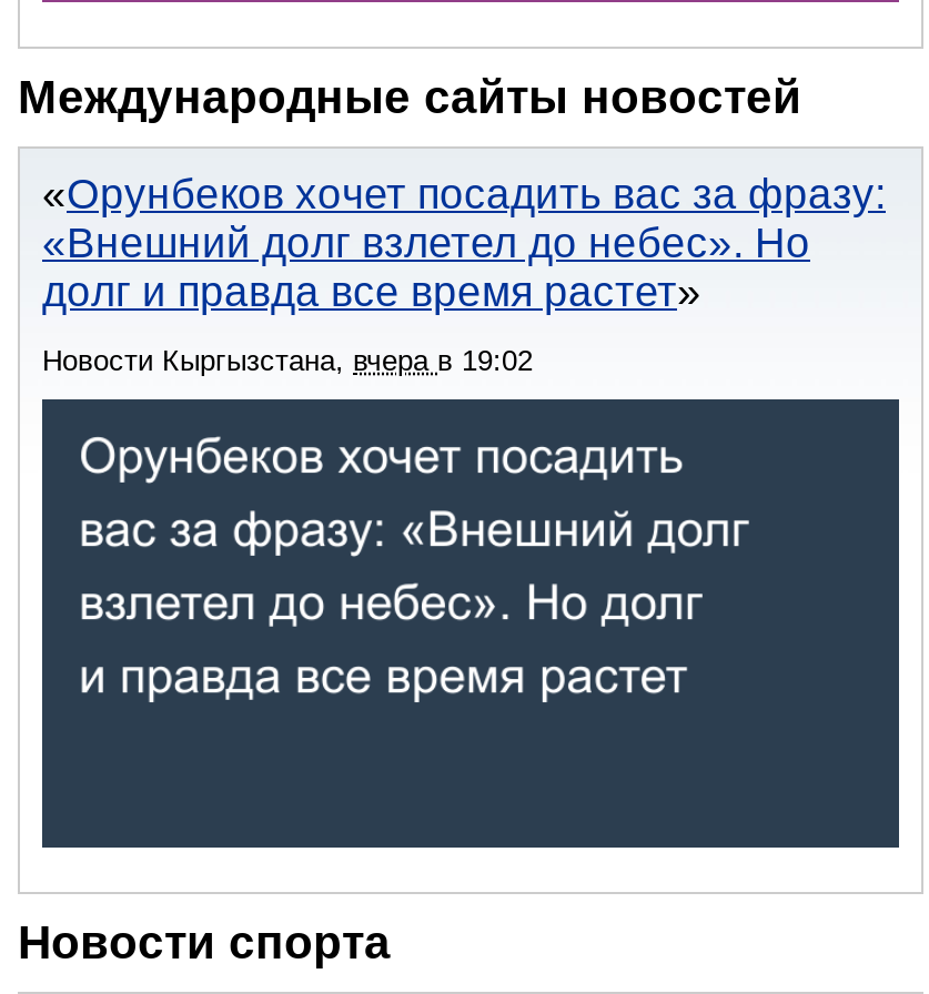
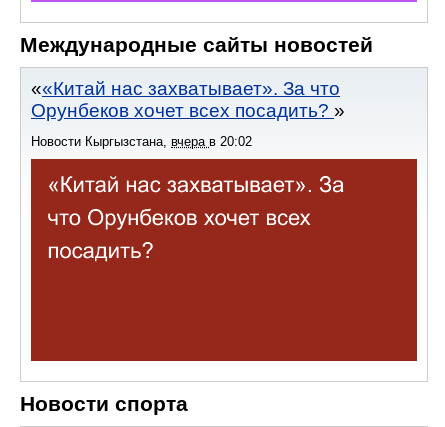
[42,171,886,315] Орунбеков хочет посадить вас за фразу: | «Внешний долг взлетел до небес». Но | долг и правда все время растет -> [31,78,340,121] «Китай нас захватывает». За что | Орунбеков хочет всех посадить?
[42,344,533,377] Новости Кыргызстана, вчера в 19:02 -> [31,134,252,149] Новости Кыргызстана, вчера в 20:02
[40,397,901,850] [image] -> [30,158,418,362] [image]

